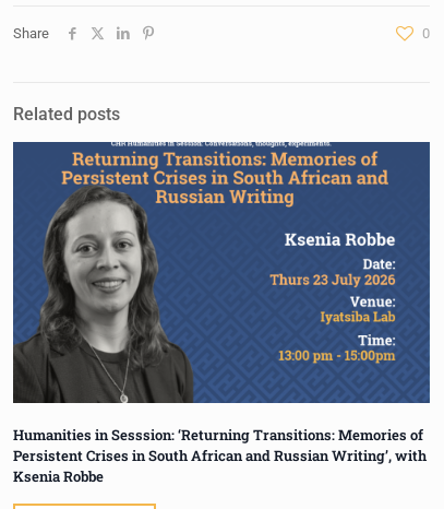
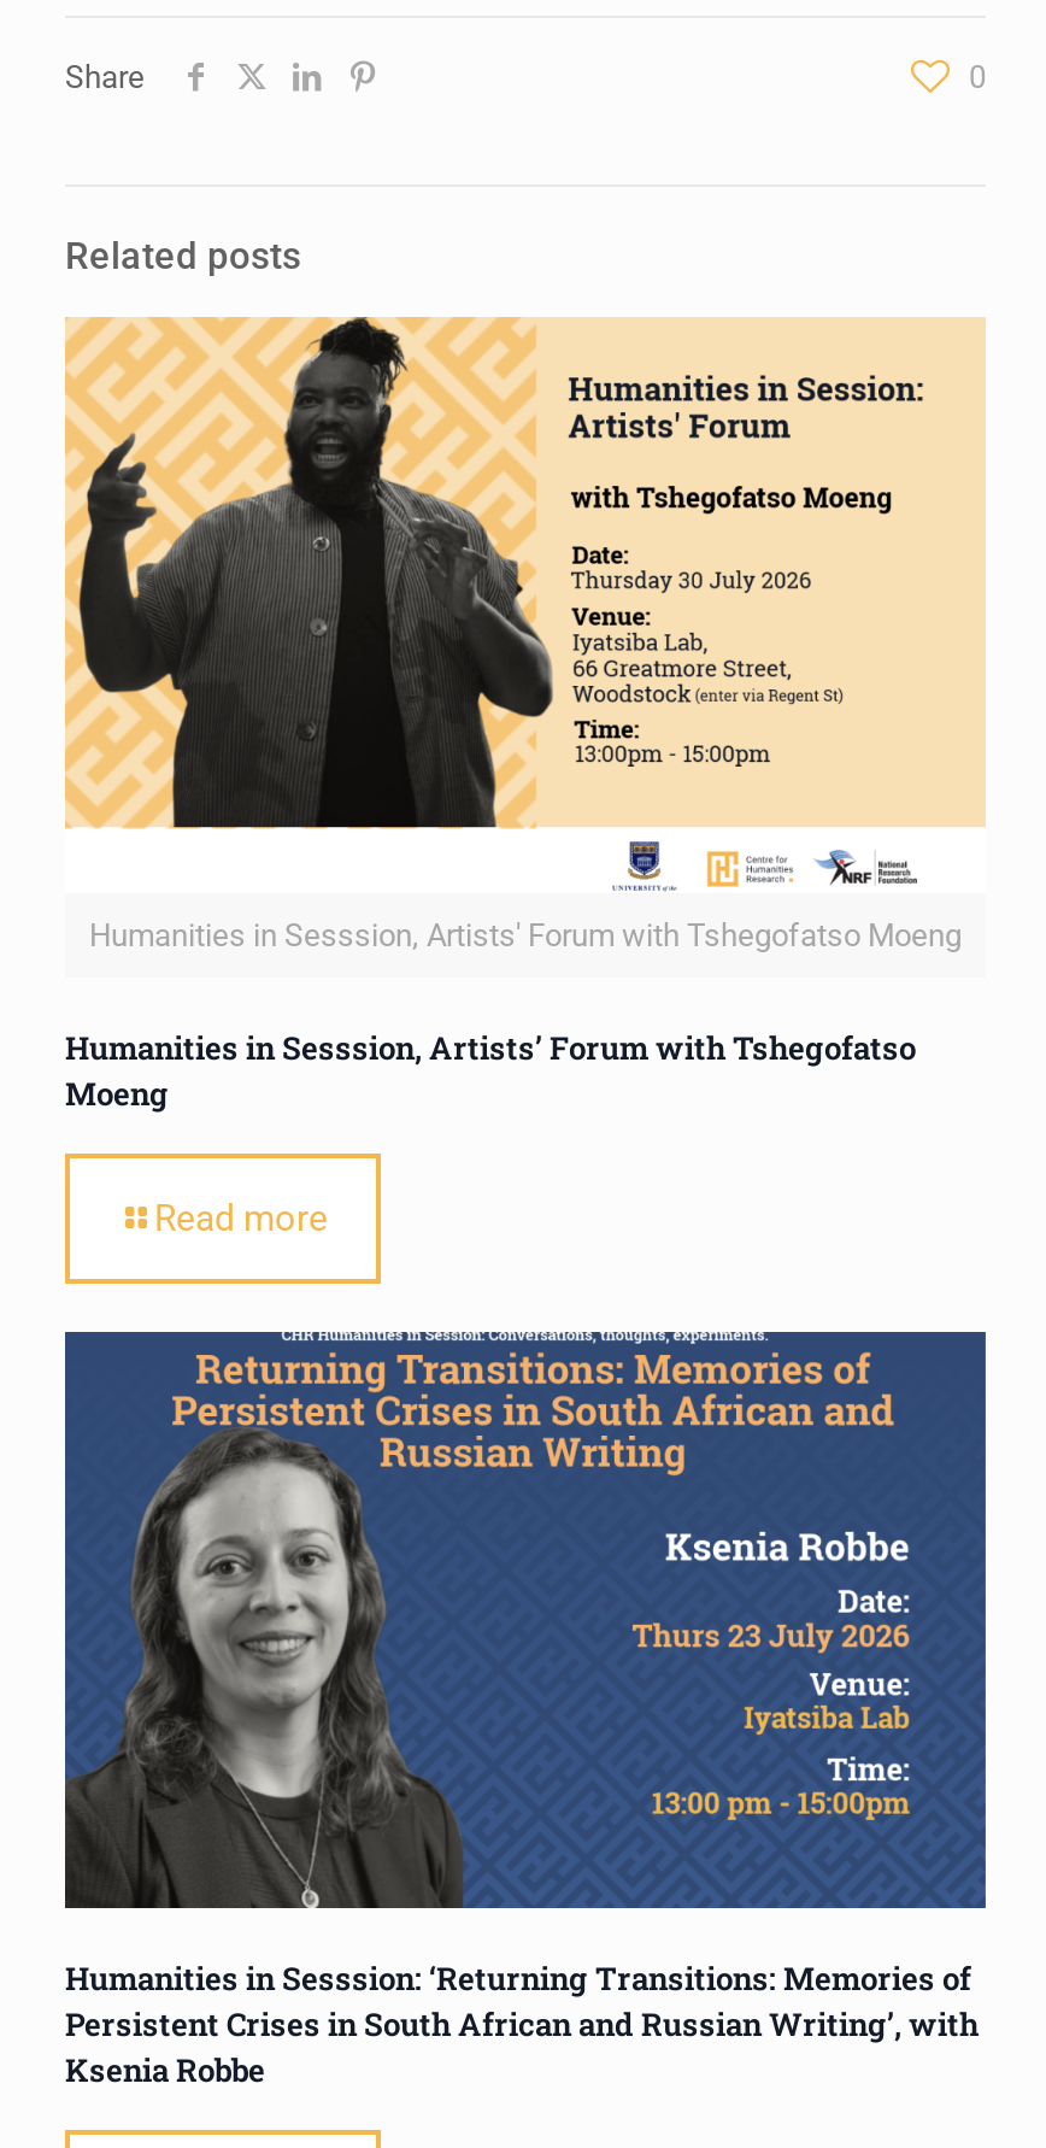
none -> [63,315,986,1241] [image] | Humanities in Sesssion, Artists' Forum with Tshegofatso Moeng | Humanities in Sesssion, Artists’ Forum with Tshegofatso | Moeng | Read more

